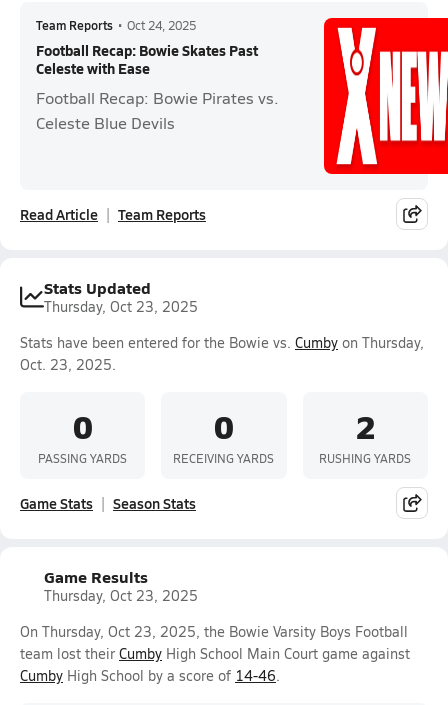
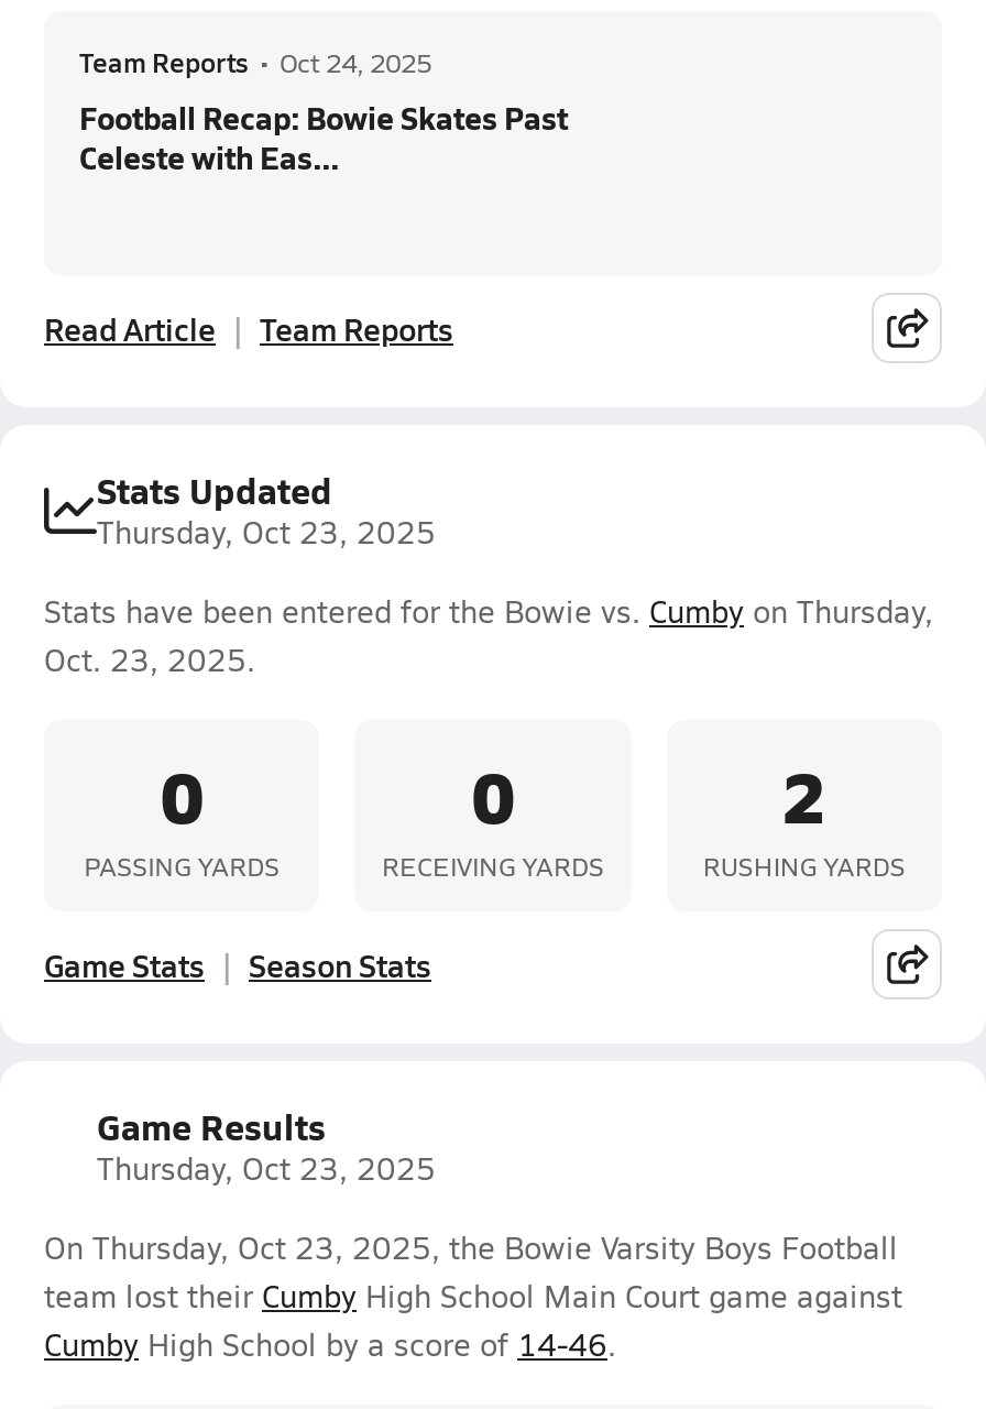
[323,17,445,175] [image] -> none
[36,58,279,133] Celeste with Ease | Football Recap: Bowie Pirates vs. | Celeste Blue Devils -> [79,134,339,178] Celeste with Eas...

